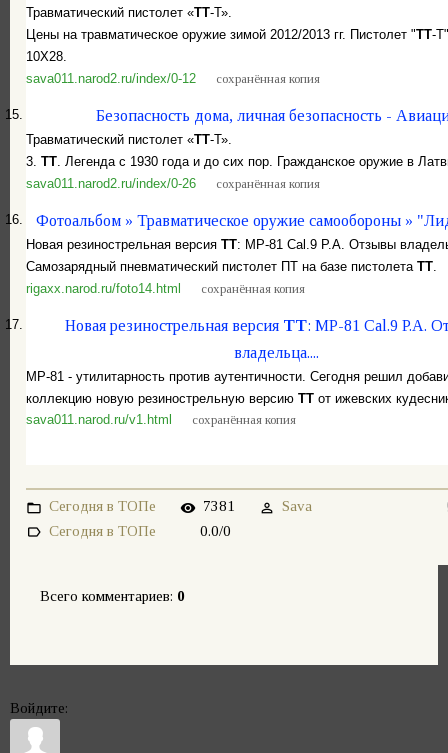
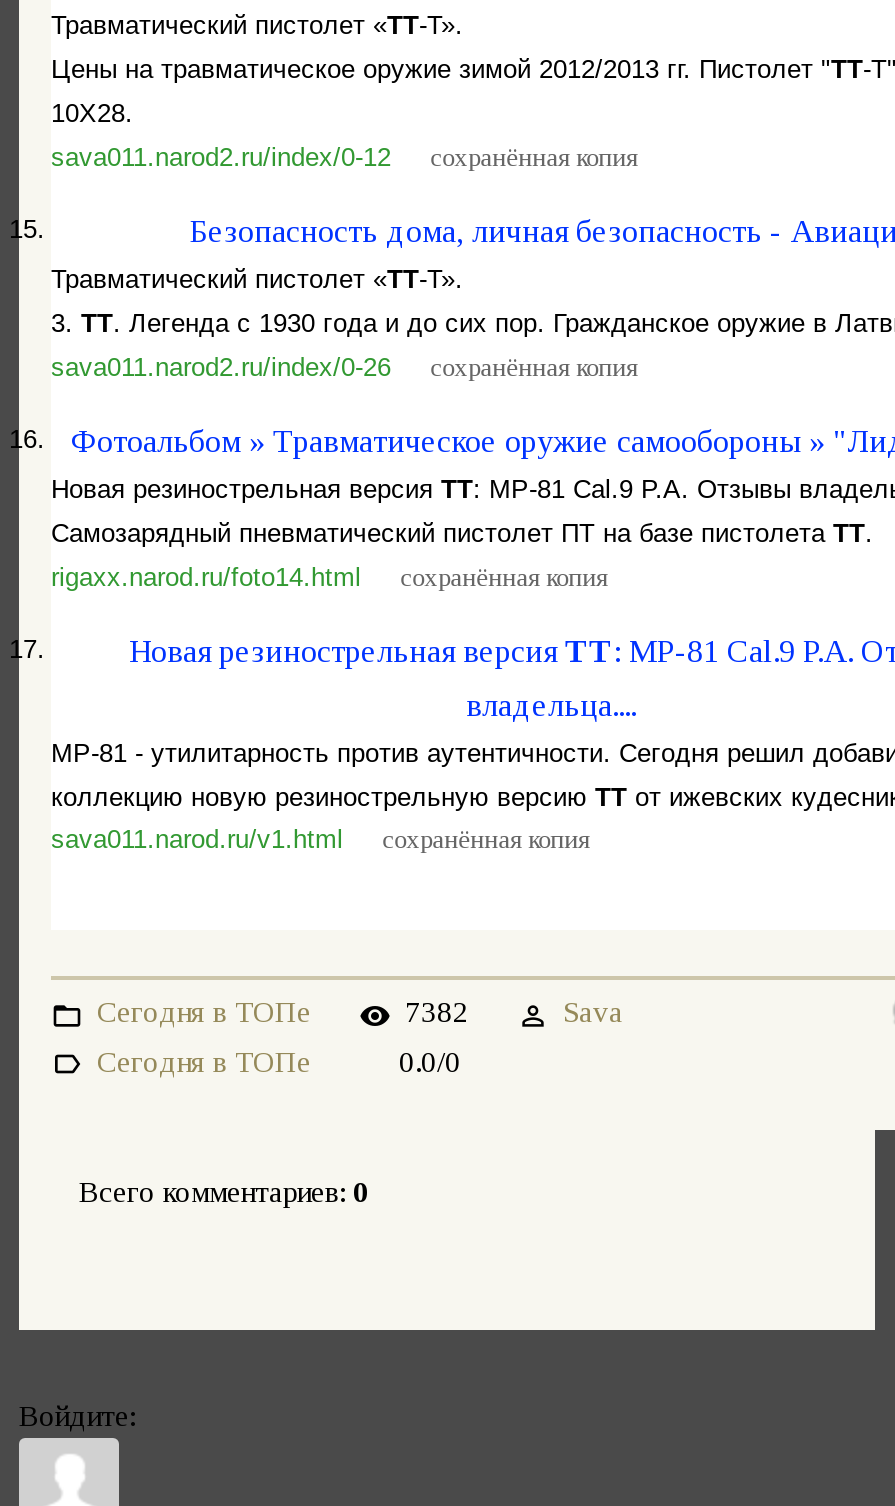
[203,498,235,514] 7381 -> [405,996,469,1028] 7382

